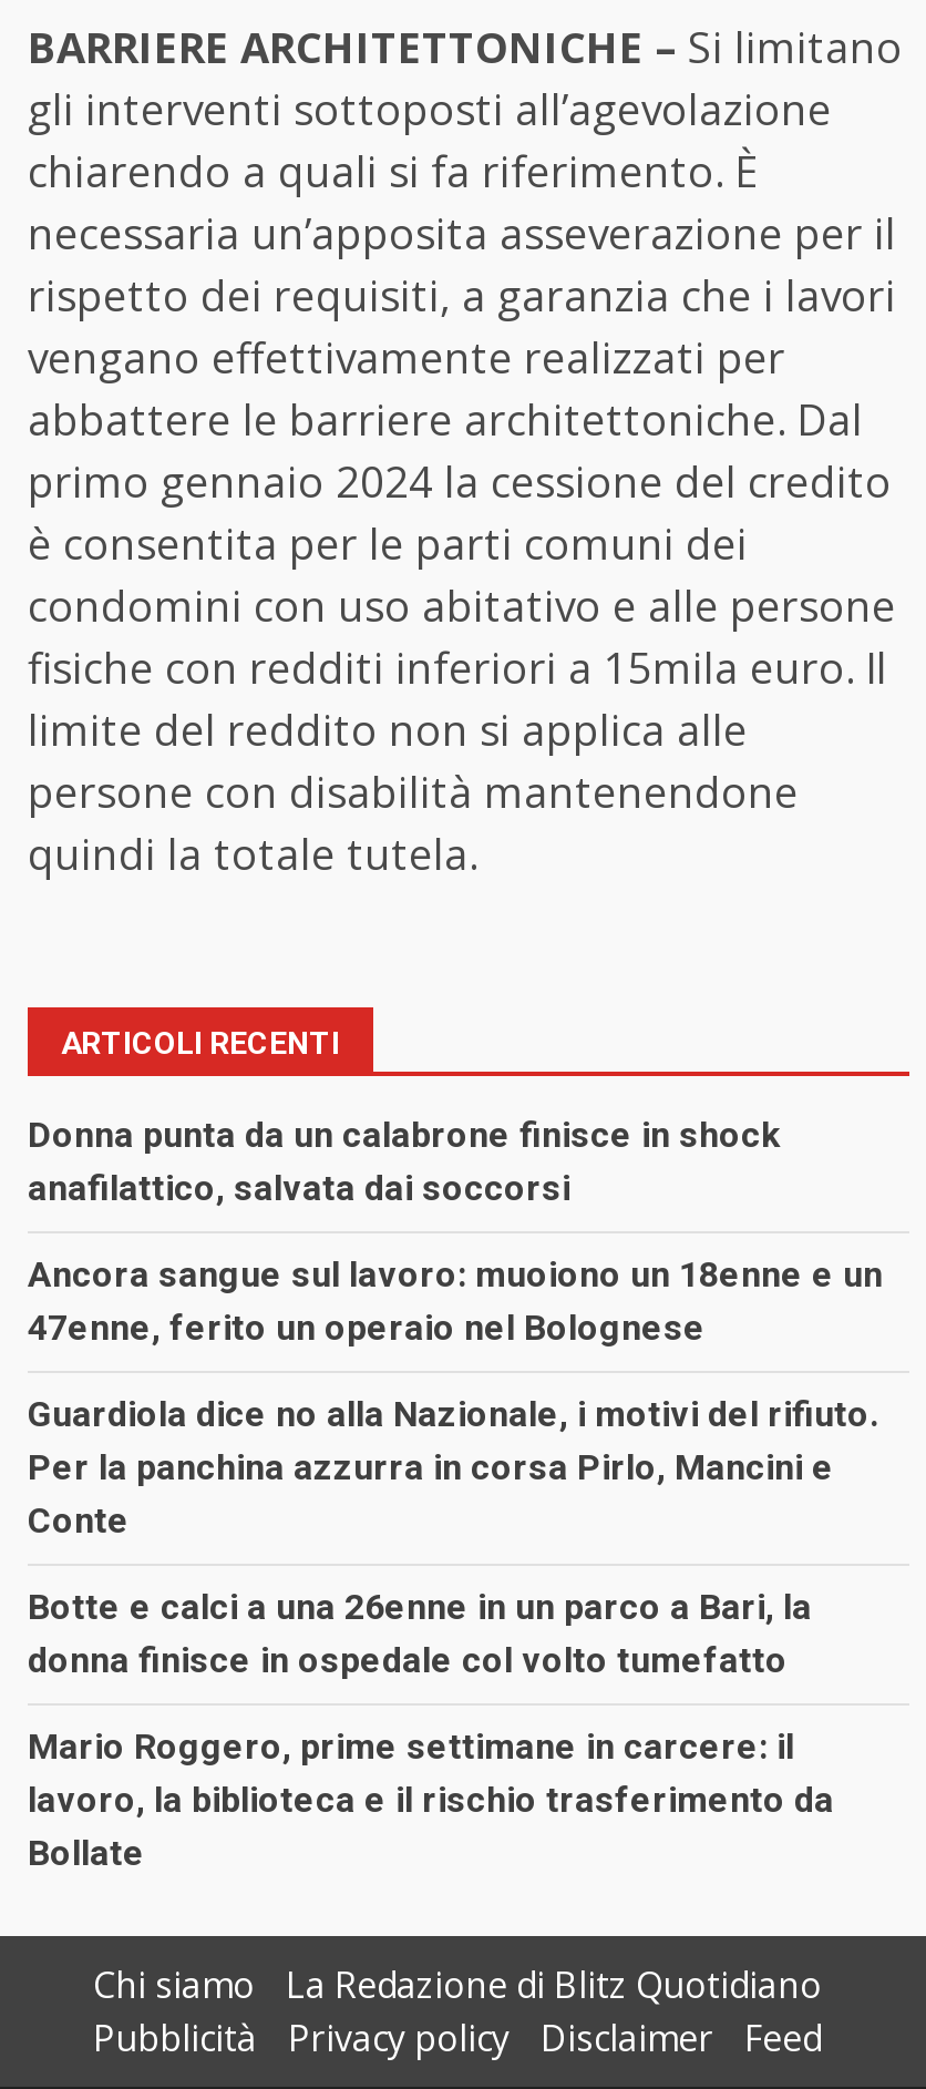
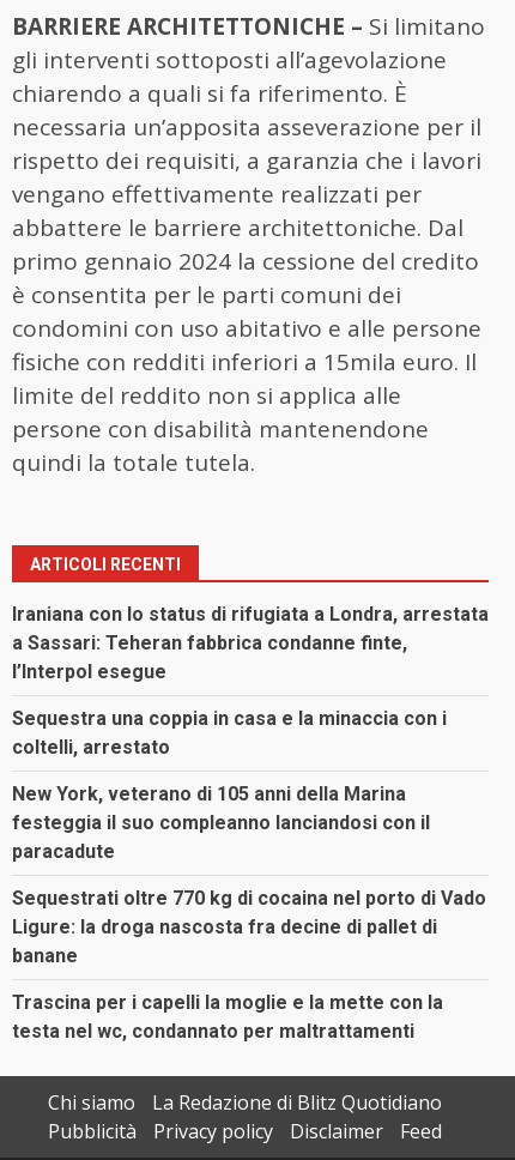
[28,1113,781,1208] Donna punta da un calabrone finisce in shock | anafilattico, salvata dai soccorsi -> [12,602,489,683] Iraniana con lo status di rifugiata a Londra, arrestata | a Sassari: Teheran fabbrica condanne finte, | l’Interpol esegue
[28,1253,883,1348] Ancora sangue sul lavoro: muoiono un 18enne e un | 47enne, ferito un operaio nel Bolognese -> [12,707,447,758] Sequestra una coppia in casa e la minaccia con i | coltelli, arrestato
[28,1392,878,1541] Guardiola dice no alla Nazionale, i motivi del rifiuto. | Per la panchina azzurra in corsa Pirlo, Mancini e | Conte -> [12,782,430,862] New York, veterano di 105 anni della Marina | festeggia il suo compleanno lanciandosi con il | paracadute
[28,1585,812,1680] Botte e calci a una 26enne in un parco a Bari, la | donna finisce in ospedale col volto tumefatto -> [12,886,486,967] Sequestrati oltre 770 kg di cocaina nel porto di Vado | Ligure: la droga nascosta fra decine di pallet di | banane
[28,1725,834,1873] Mario Roggero, prime settimane in carcere: il | lavoro, la biblioteca e il rischio trasferimento da | Bollate -> [12,991,443,1042] Trascina per i capelli la moglie e la mette con la | testa nel wc, condannato per maltrattamenti

